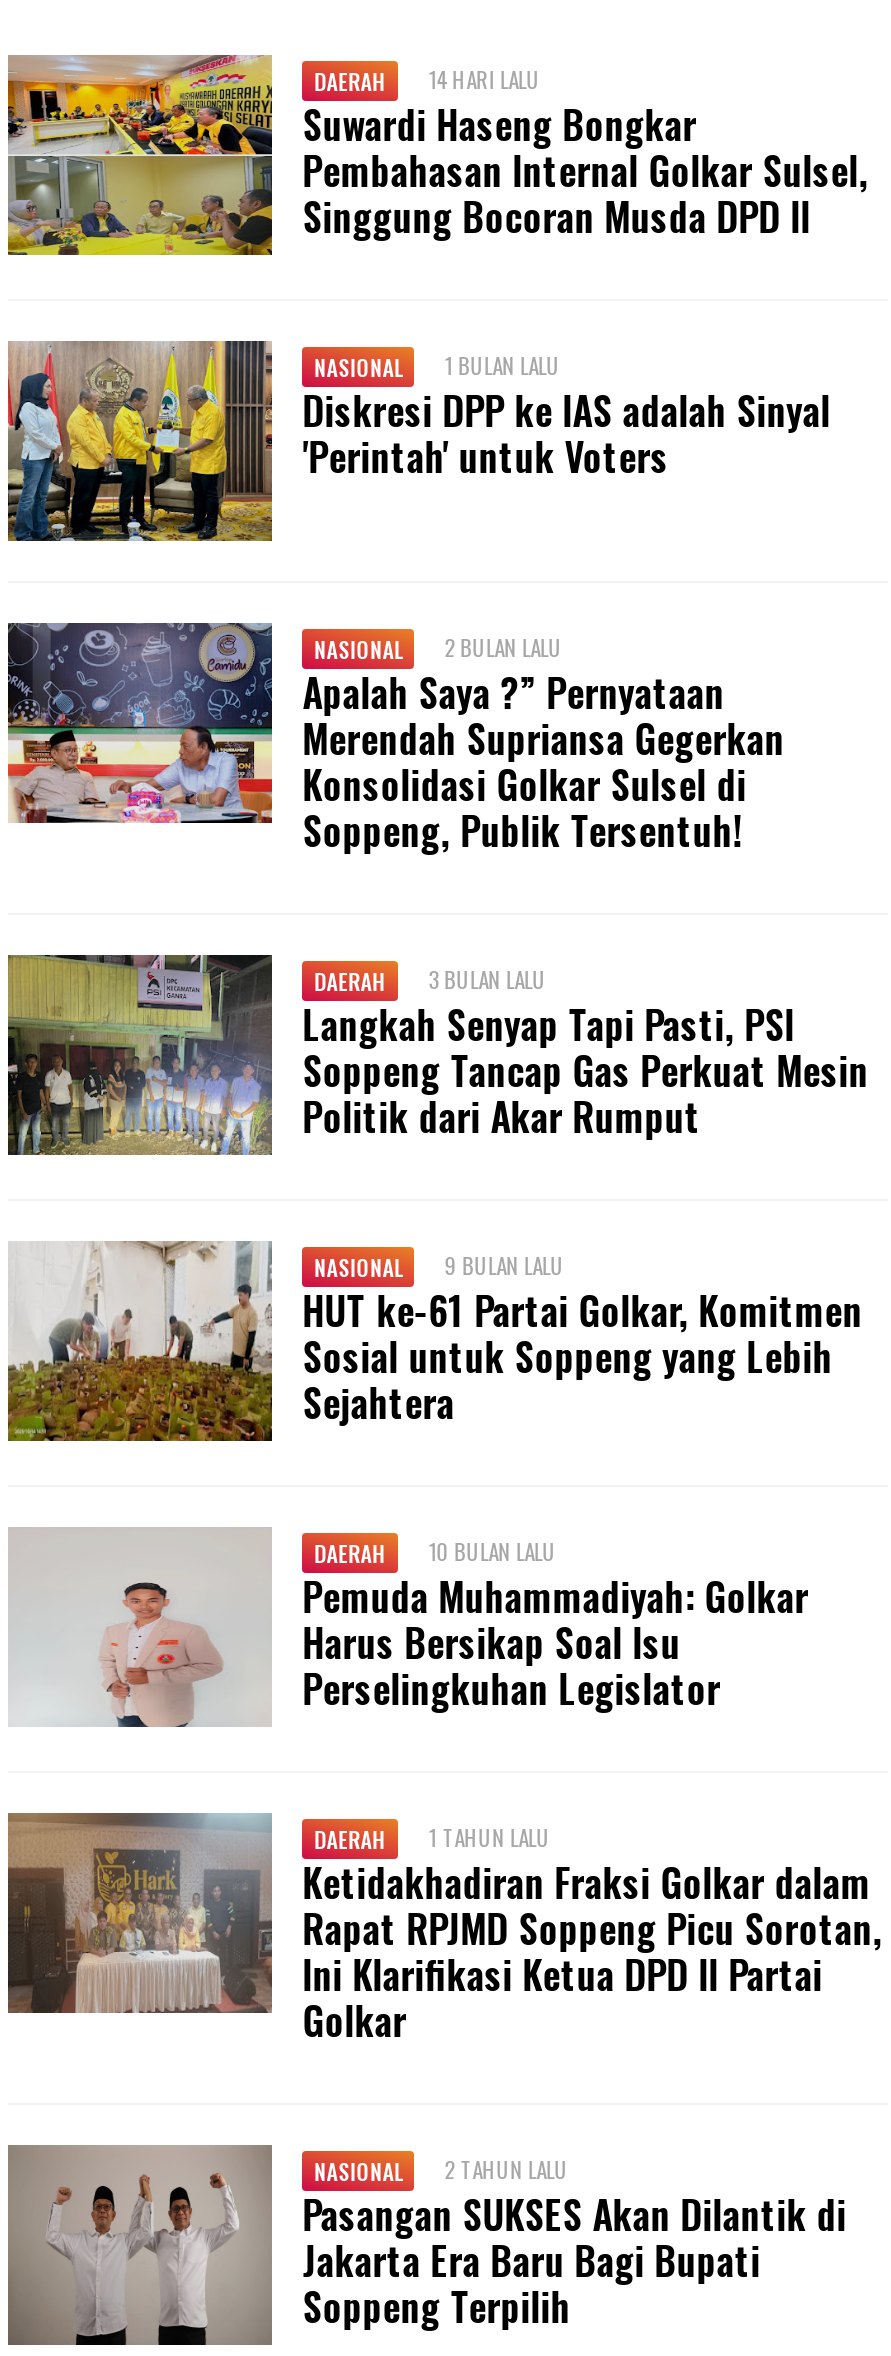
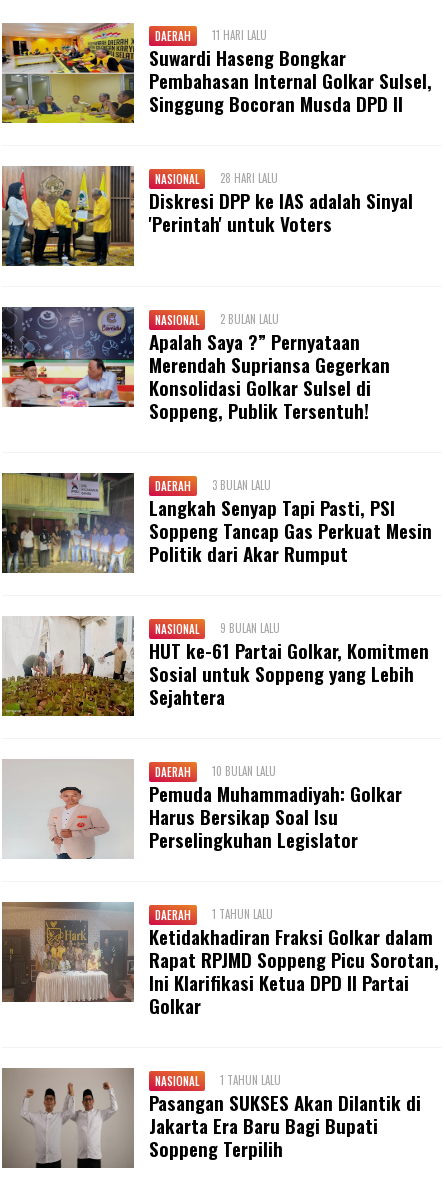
[314,63,540,97] DAERAH 14 HARI LALU -> [155,27,267,44] DAERAH 11 HARI LALU
[314,349,560,383] NASIONAL 1 BULAN LALU -> [155,170,278,187] NASIONAL 28 HARI LALU
[314,2153,568,2187] NASIONAL 2 TAHUN LALU -> [155,1072,281,1089] NASIONAL 1 TAHUN LALU

